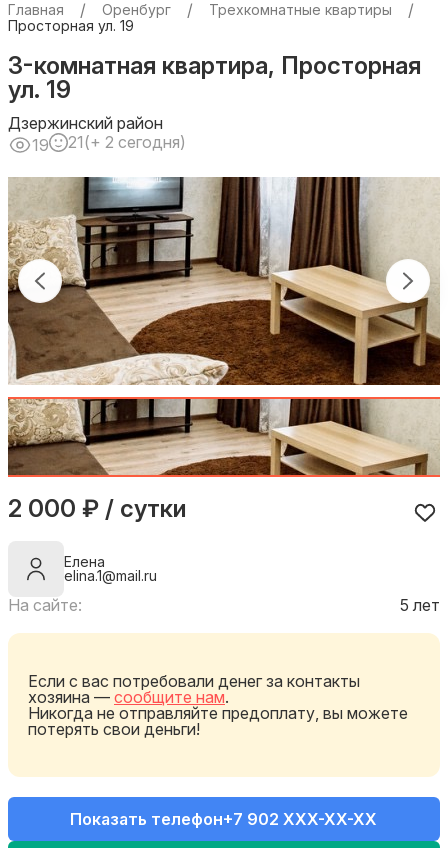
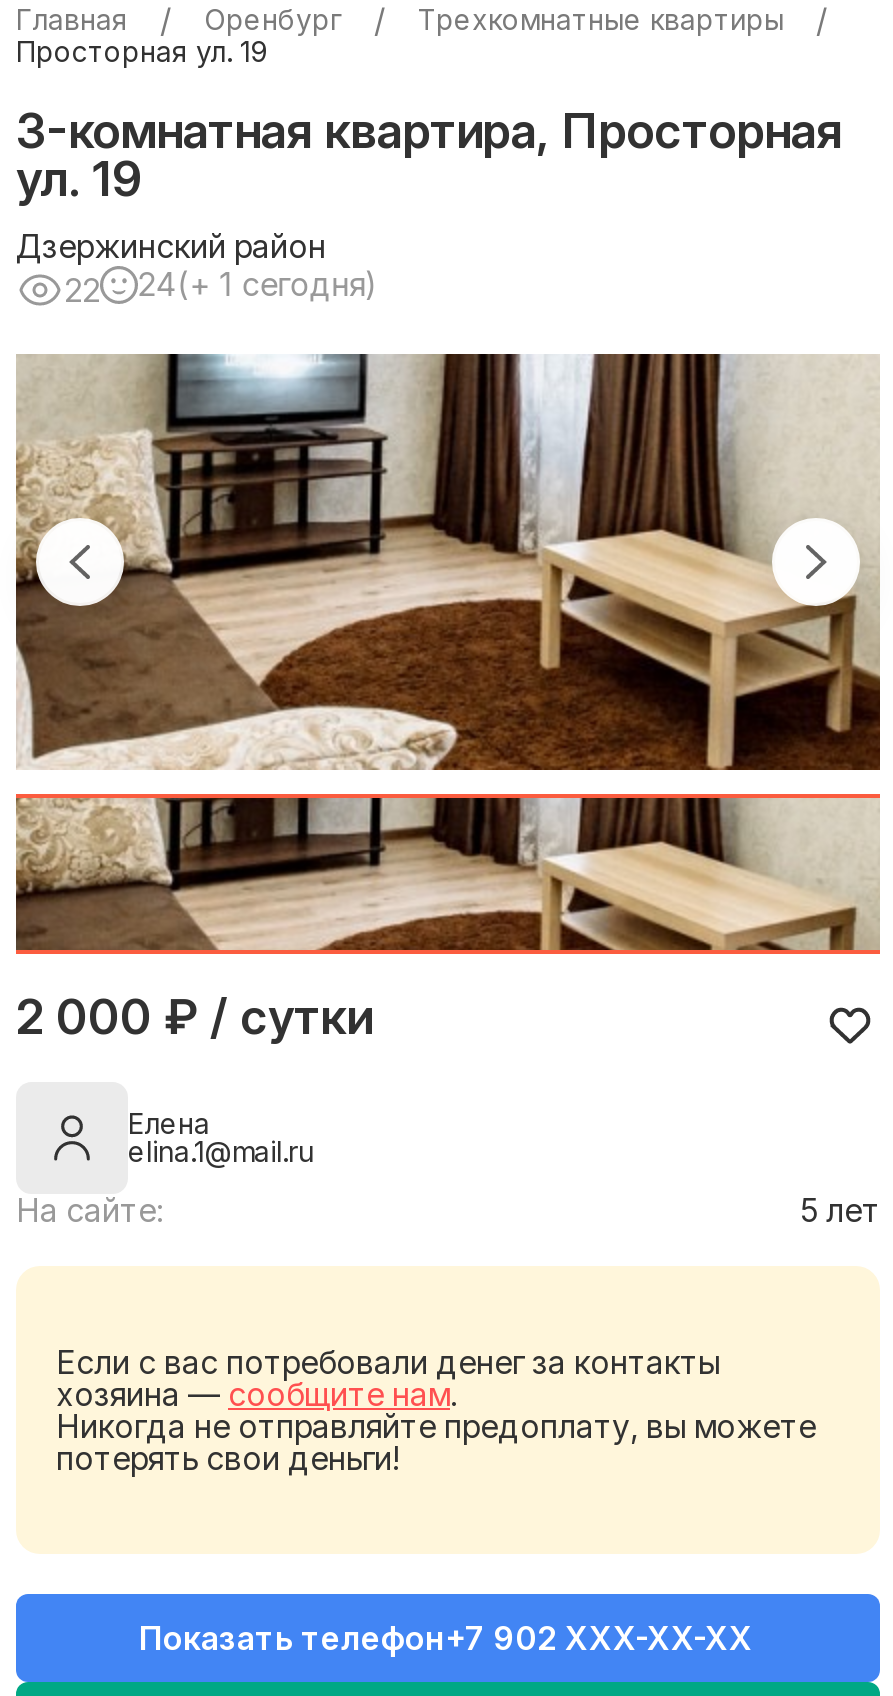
[32,135,49,155] 19 -> [64,270,100,310] 22
[68,132,186,152] 21 (+ 2 сегодня) -> [138,265,378,305] 24 (+ 1 сегодня)

